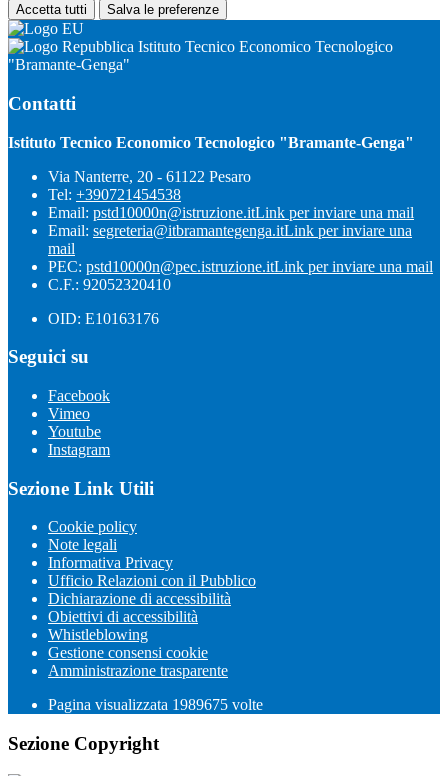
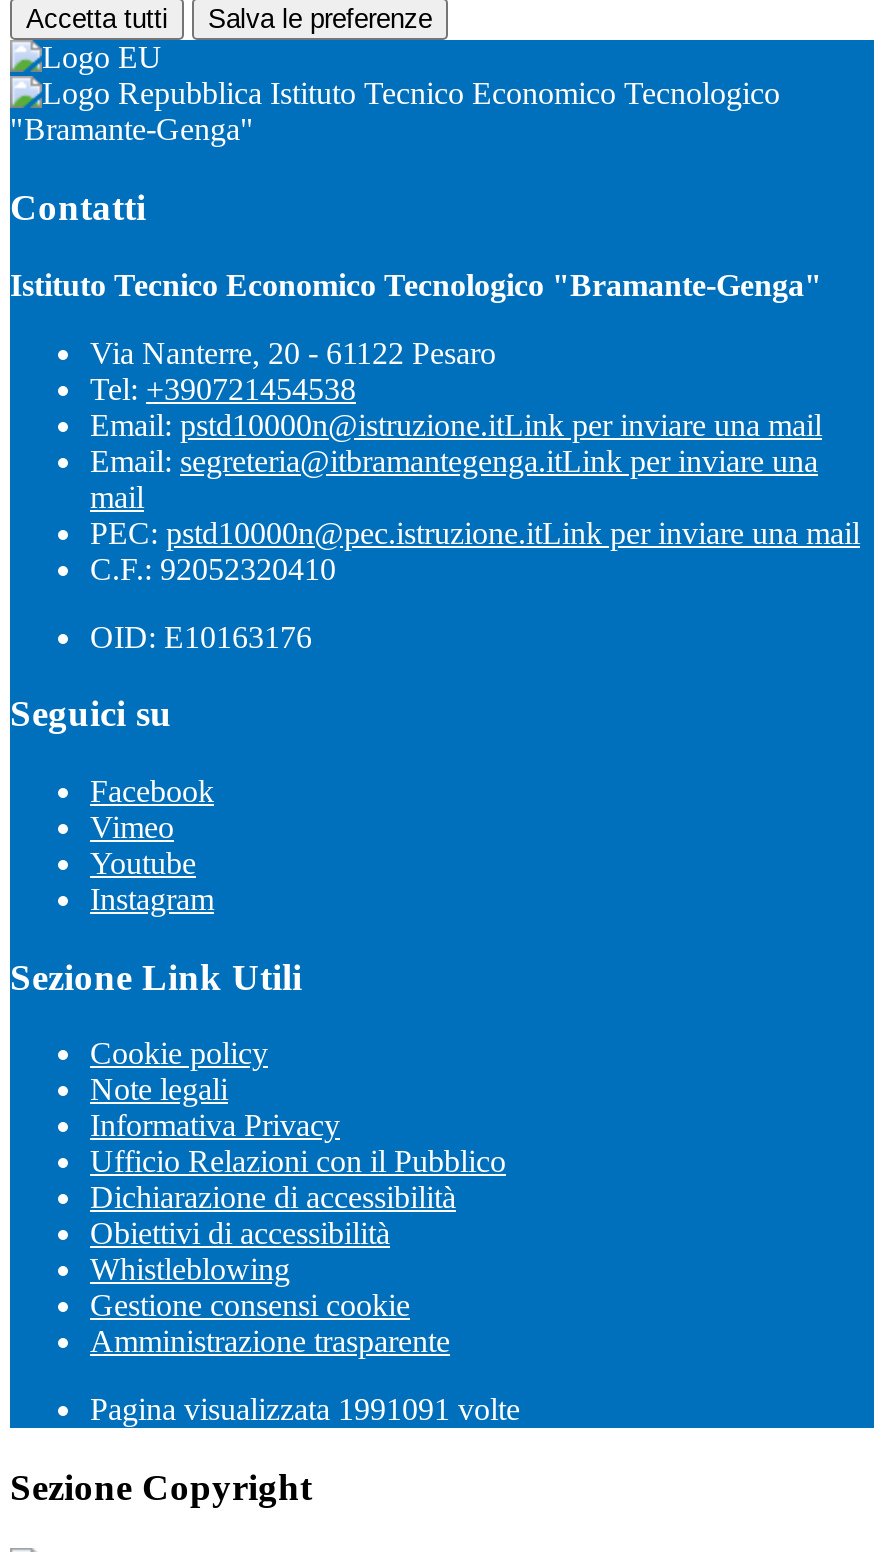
[48,696,263,713] Pagina visualizzata 1989675 volte -> [90,1393,520,1427] Pagina visualizzata 1991091 volte

